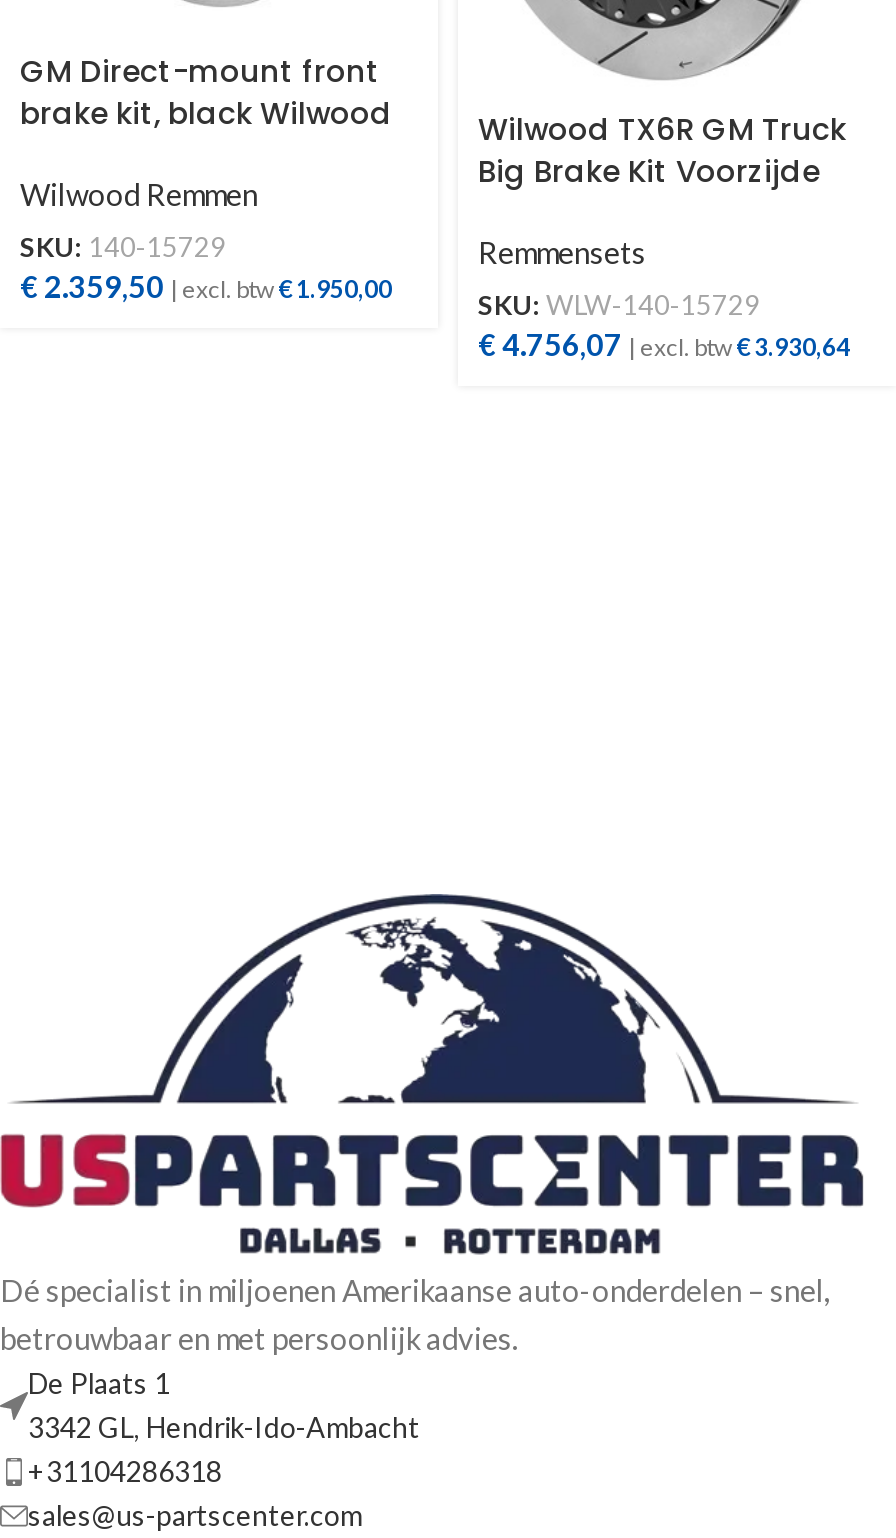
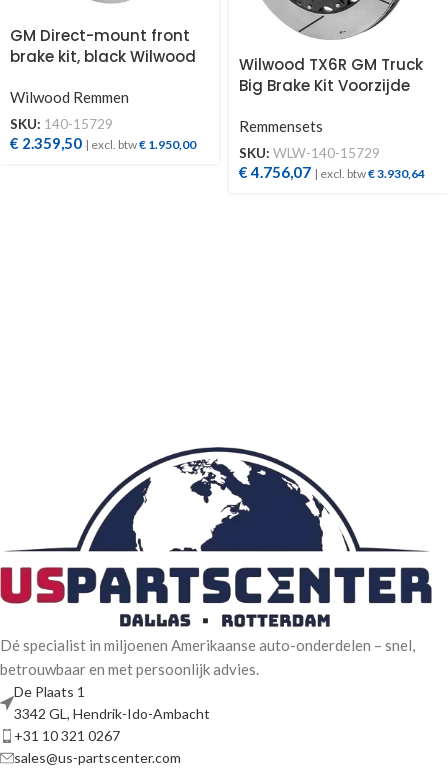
[28,1454,222,1488] +31104286318 -> [14,727,120,744] +31 10 321 0267

